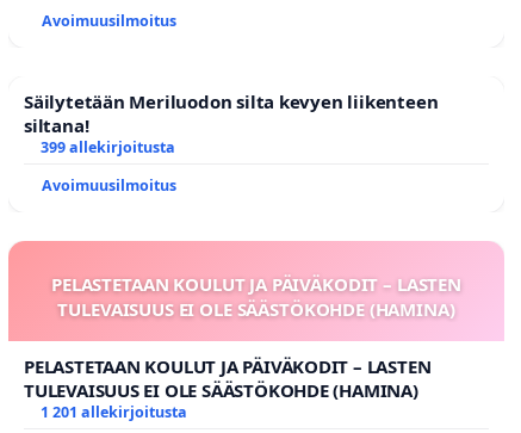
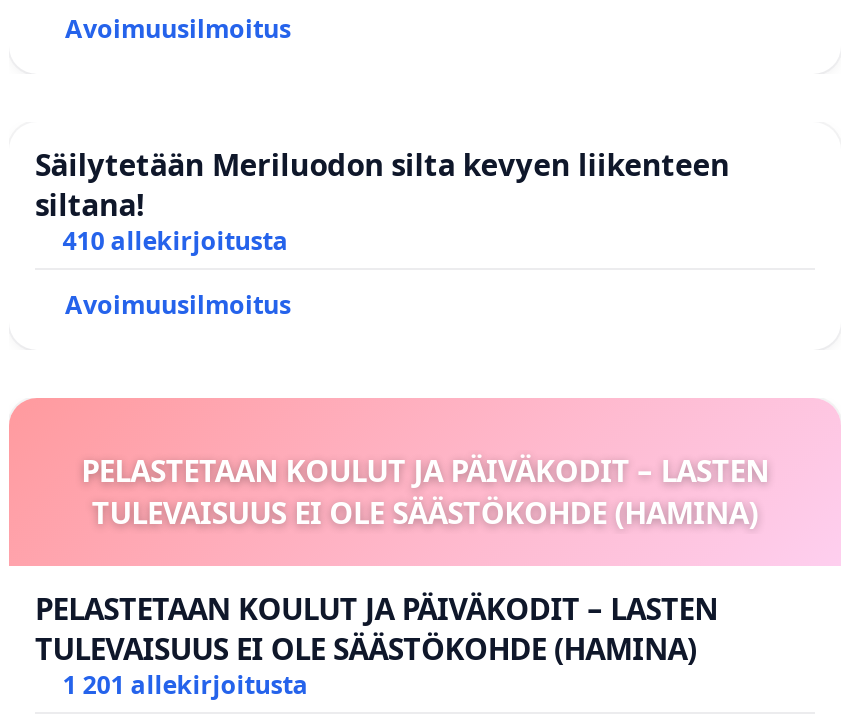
[40,137,175,157] 399 allekirjoitusta -> [63,223,289,257] 410 allekirjoitusta

